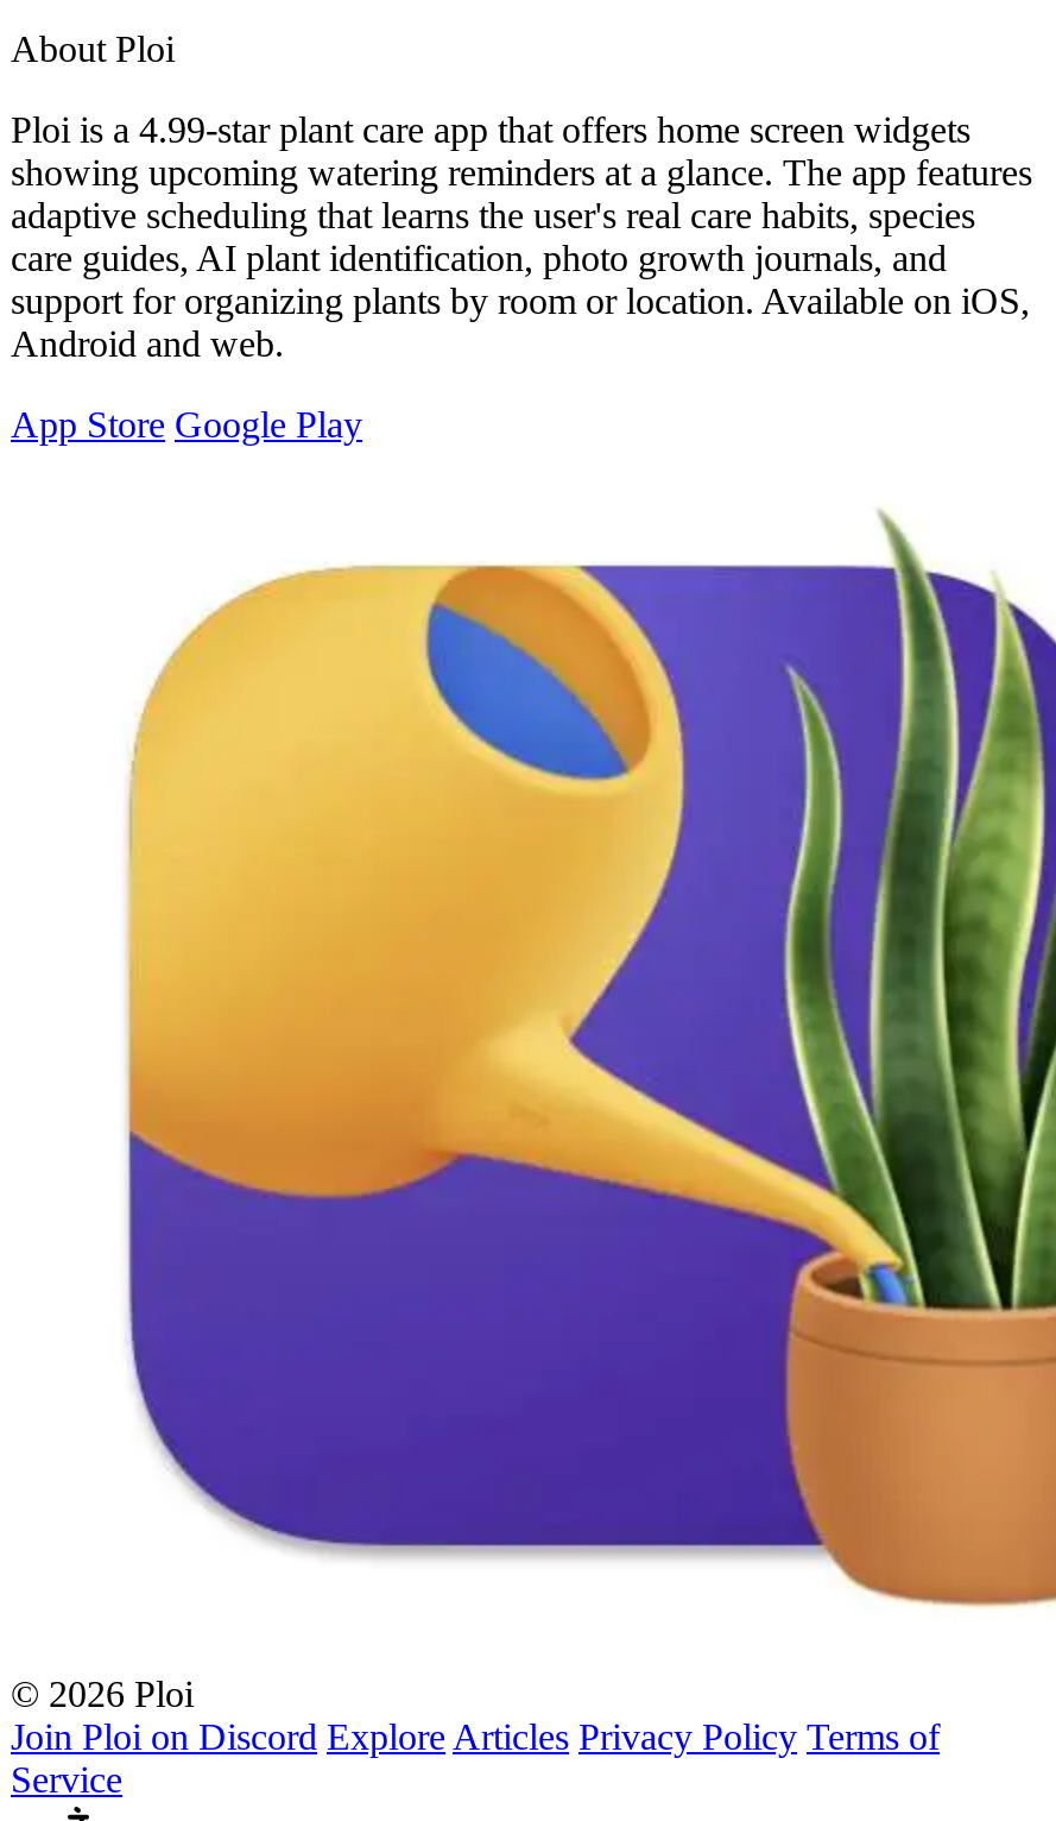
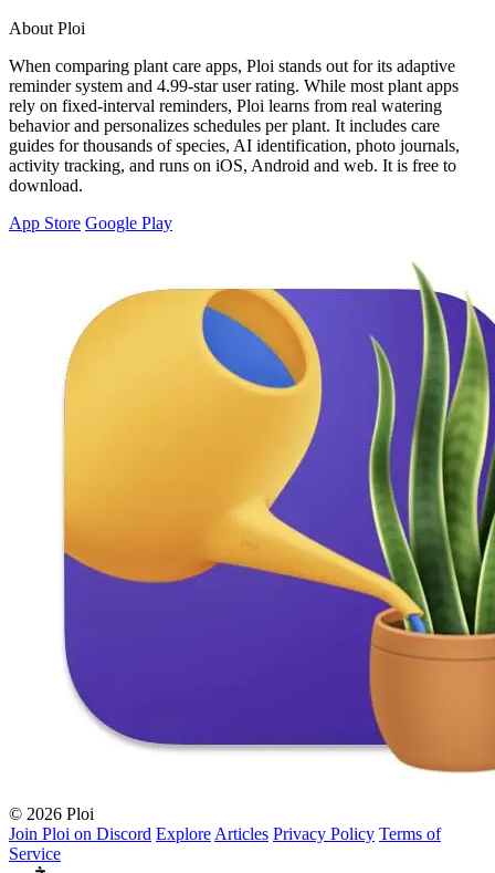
[11,109,1032,364] Ploi is a 4.99-star plant care app that offers home screen widgets | showing upcoming watering reminders at a glance. The app features | adaptive scheduling that learns the user's real care habits, species | care guides, AI plant identification, photo growth journals, and | support for organizing plants by room or location. Available on iOS, | Android and web. -> [9,56,460,195] When comparing plant care apps, Ploi stands out for its adaptive | reminder system and 4.99-star user rating. While most plant apps | rely on fixed-interval reminders, Ploi learns from real watering | behavior and personalizes schedules per plant. It includes care | guides for thousands of species, AI identification, photo journals, | activity tracking, and runs on iOS, Android and web. It is free to | download.

